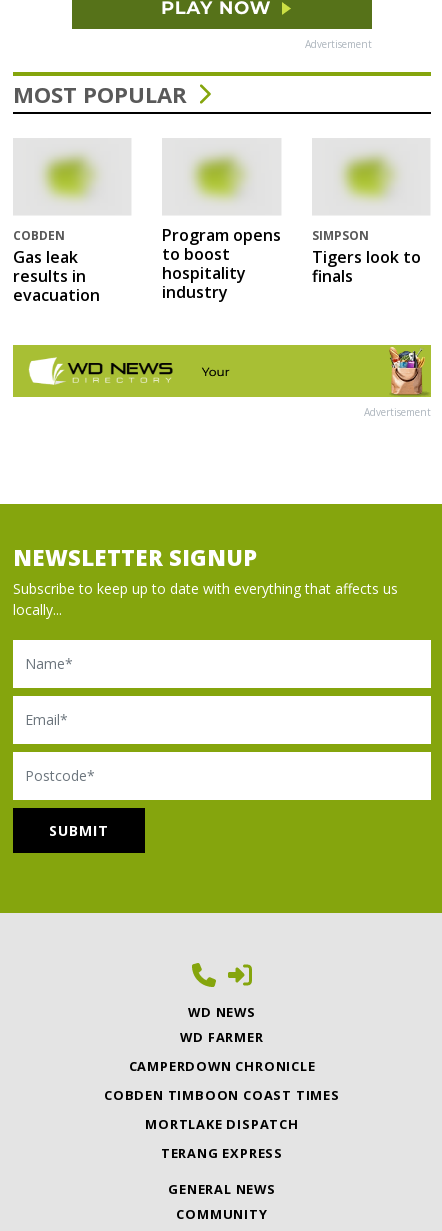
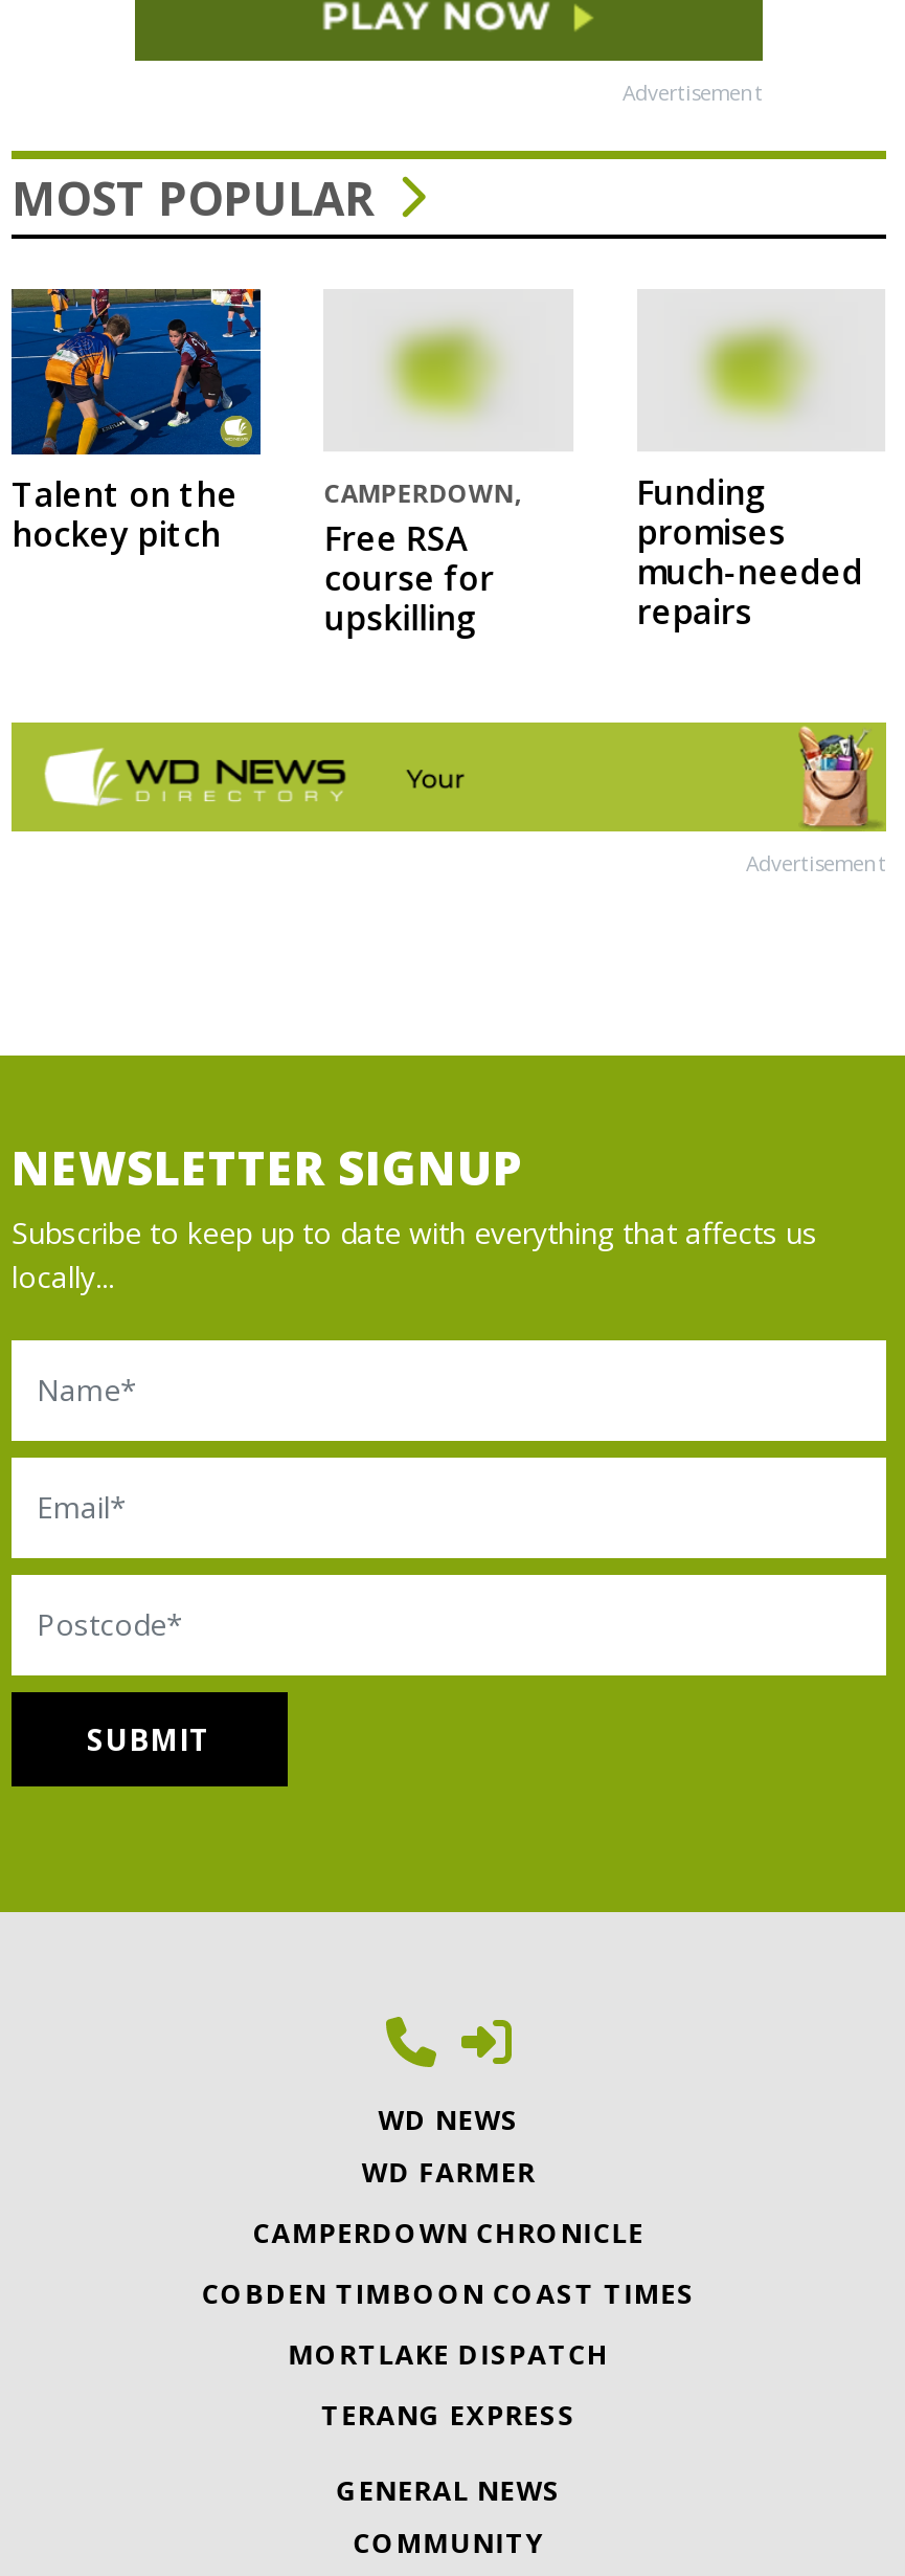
[13,138,132,306] [image] | COBDEN | Gas leak | results in | evacuation -> [9,287,263,558] [image] | Talent on the | hockey pitch
[162,224,281,303] Program opens | to boost | hospitality | industry -> [324,475,521,641] CAMPERDOWN, | Free RSA | course for | upskilling
[312,227,421,287] SIMPSON | Tigers look to | finals -> [637,469,863,635] Funding | promises | much-needed | repairs

